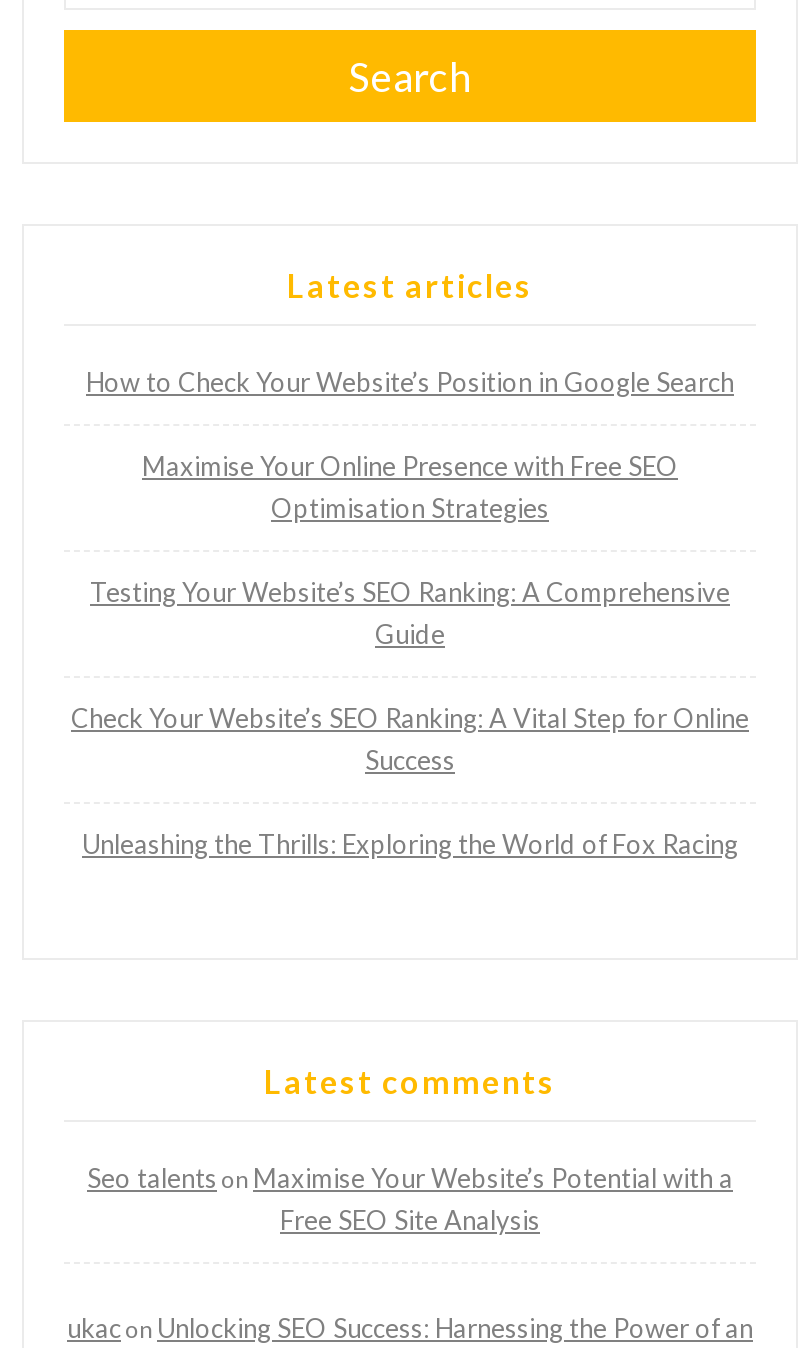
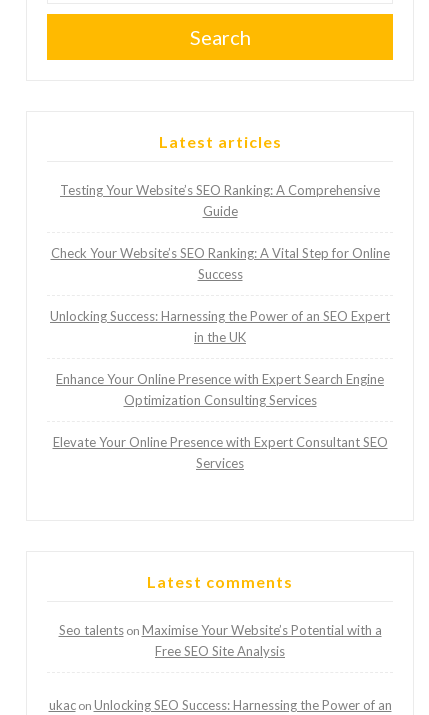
[86,365,734,523] How to Check Your Website’s Position in Google Search | Maximise Your Online Presence with Free SEO | Optimisation Strategies -> none
moved [71,575,749,775] -> [50,182,389,282]: Testing Your Website’s SEO Ranking: A Comprehensive | Guide | Check Your Website’s SEO Ranking: A Vital Step for Online | Success
[82,827,738,859] Unleashing the Thrills: Exploring the World of Fox Racing -> [50,308,390,471] Unlocking Success: Harnessing the Power of an SEO Expert | in the UK | Enhance Your Online Presence with Expert Search Engine | Optimization Consulting Services | Elevate Your Online Presence with Expert Consultant SEO | Services

